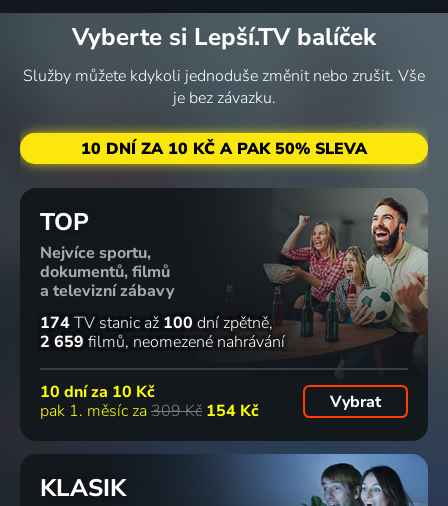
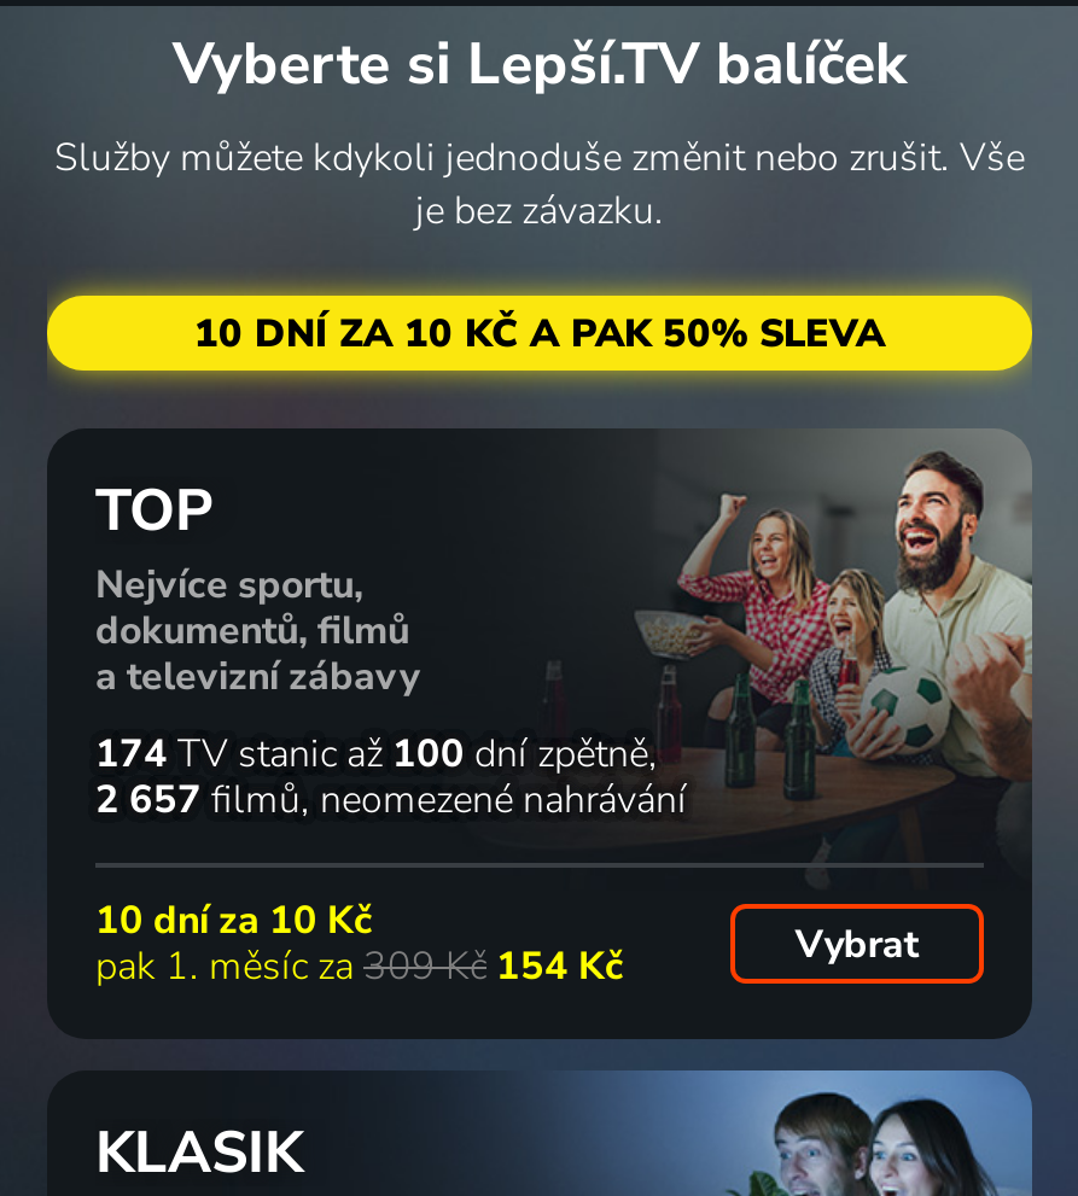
[40,331,285,353] 2 659 filmů neomezené nahrávání -> [95,774,687,827] 2 657 filmů neomezené nahrávání

